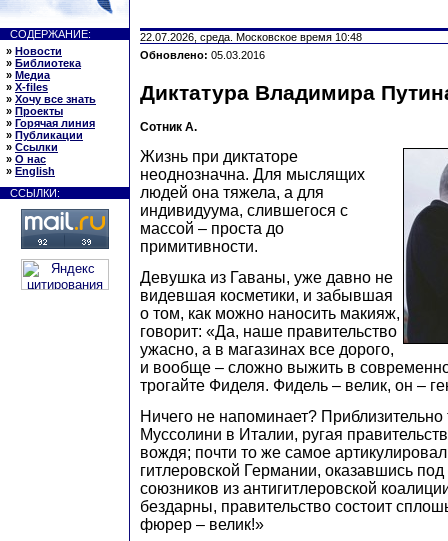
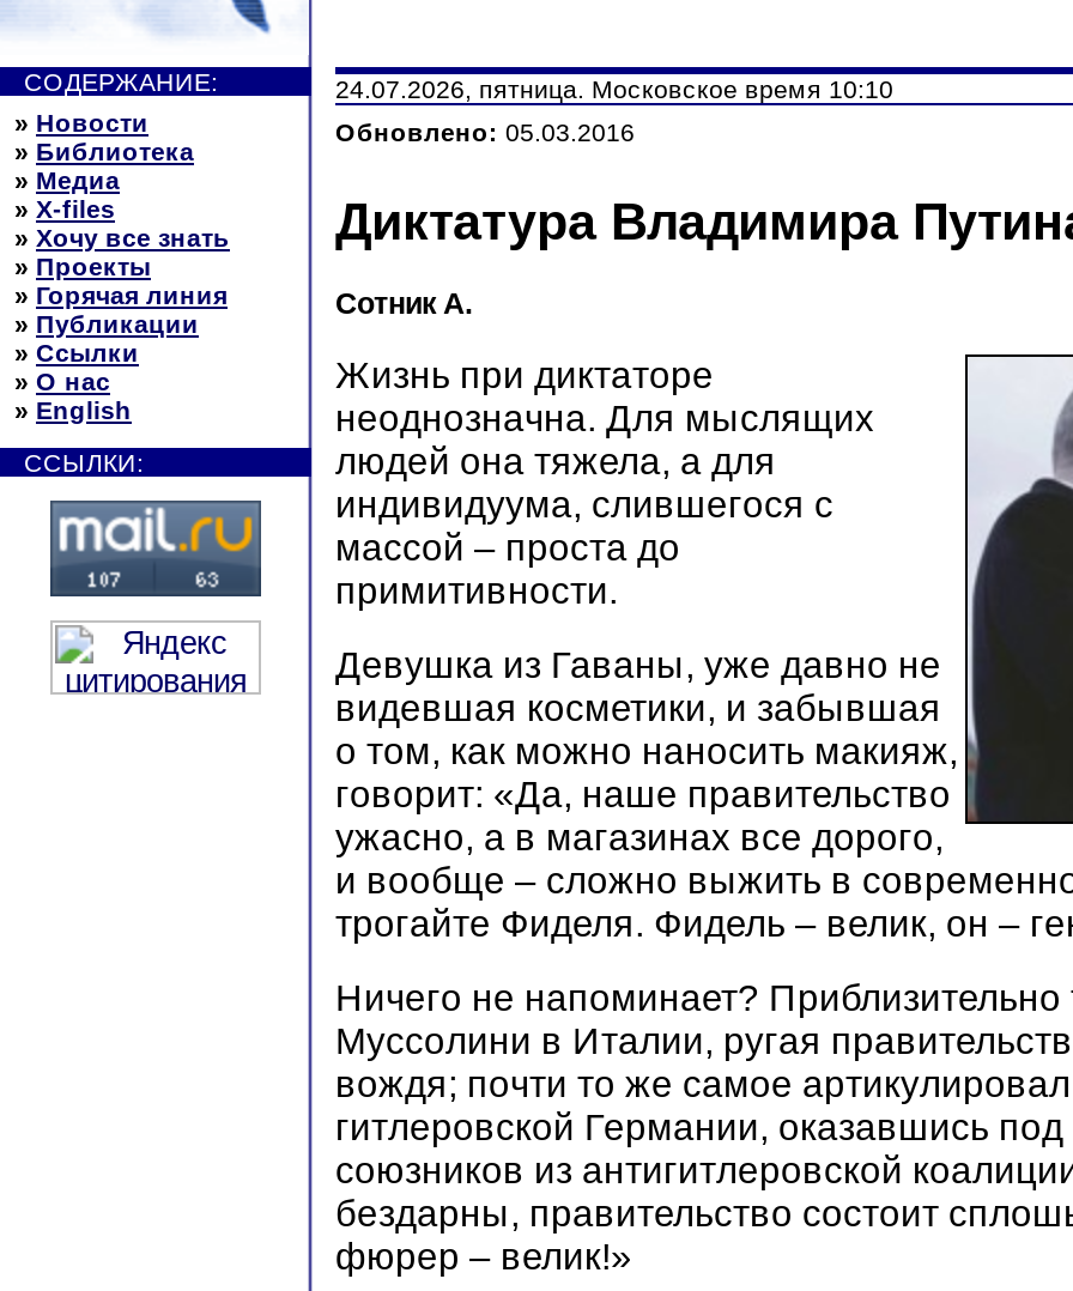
[140,31,362,43] 22.07.2026, среда. Московское время 10:48 -> [335,74,893,103] 24.07.2026, пятница. Московское время 10:10

